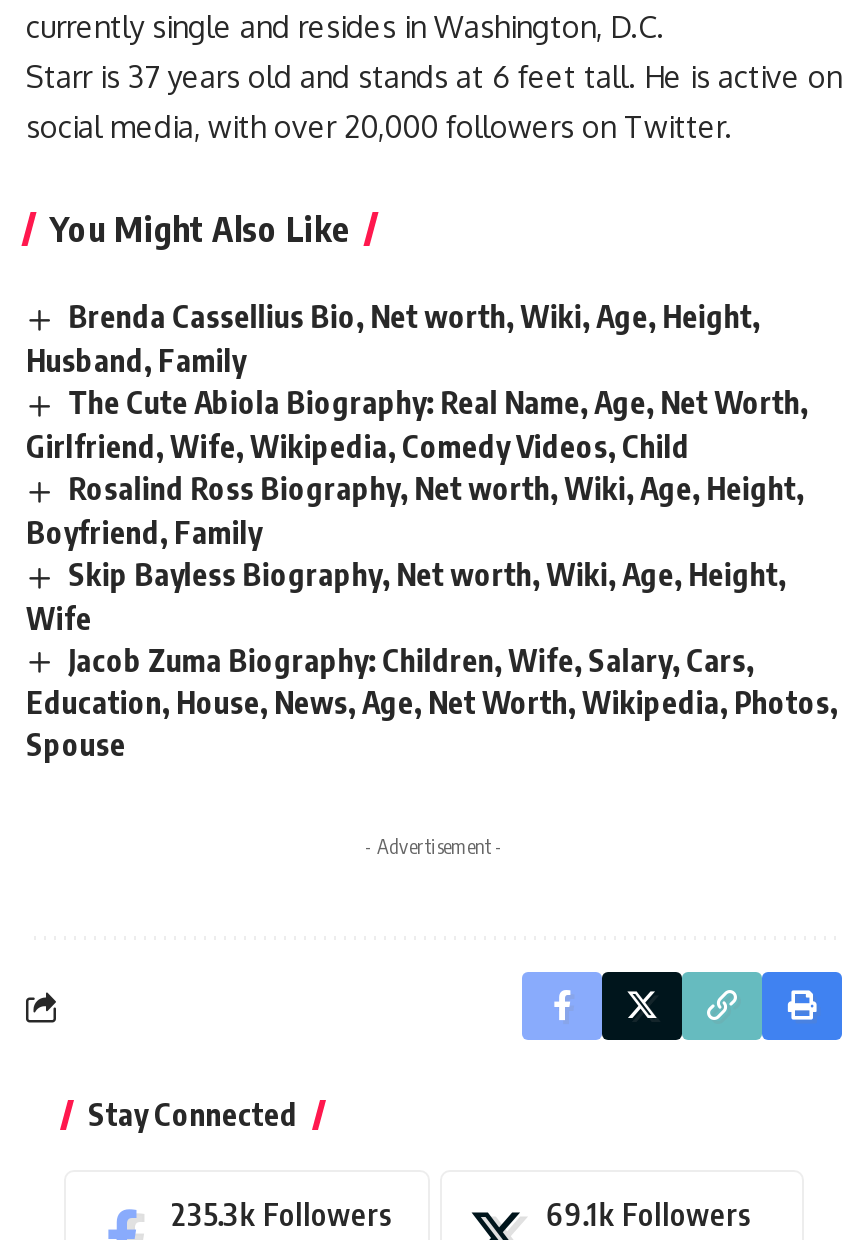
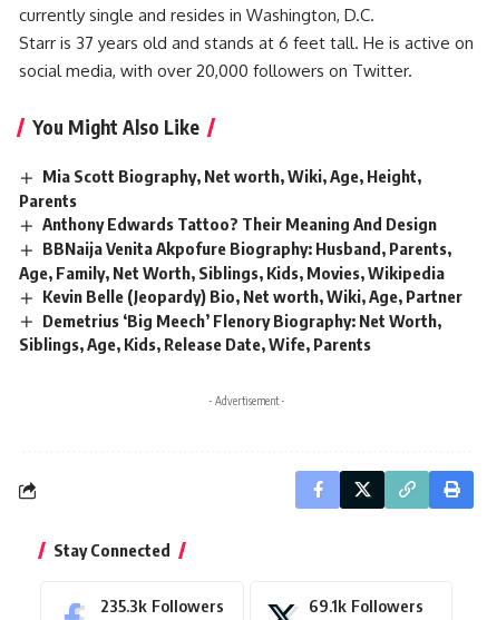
[26,298,838,763] Brenda Cassellius Bio, Net worth, Wiki, Age, Height, | Husband, Family | The Cute Abiola Biography: Real Name, Age, Net Worth, | Girlfriend, Wife, Wikipedia, Comedy Videos, Child | Rosalind Ross Biography, Net worth, Wiki, Age, Height, | Boyfriend, Family | Skip Bayless Biography, Net worth, Wiki, Age, Height, | Wife | Jacob Zuma Biography: Children, Wife, Salary, Cars, | Education, House, News, Age, Net Worth, Wikipedia, Photos, | Spouse -> [19,166,463,355] Mia Scott Biography, Net worth, Wiki, Age, Height, | Parents | Anthony Edwards Tattoo? Their Meaning And Design | BBNaija Venita Akpofure Biography: Husband, Parents, | Age, Family, Net Worth, Siblings, Kids, Movies, Wikipedia | Kevin Belle (Jeopardy) Bio, Net worth, Wiki, Age, Partner | Demetrius ‘Big Meech’ Flenory Biography: Net Worth, | Siblings, Age, Kids, Release Date, Wife, Parents

